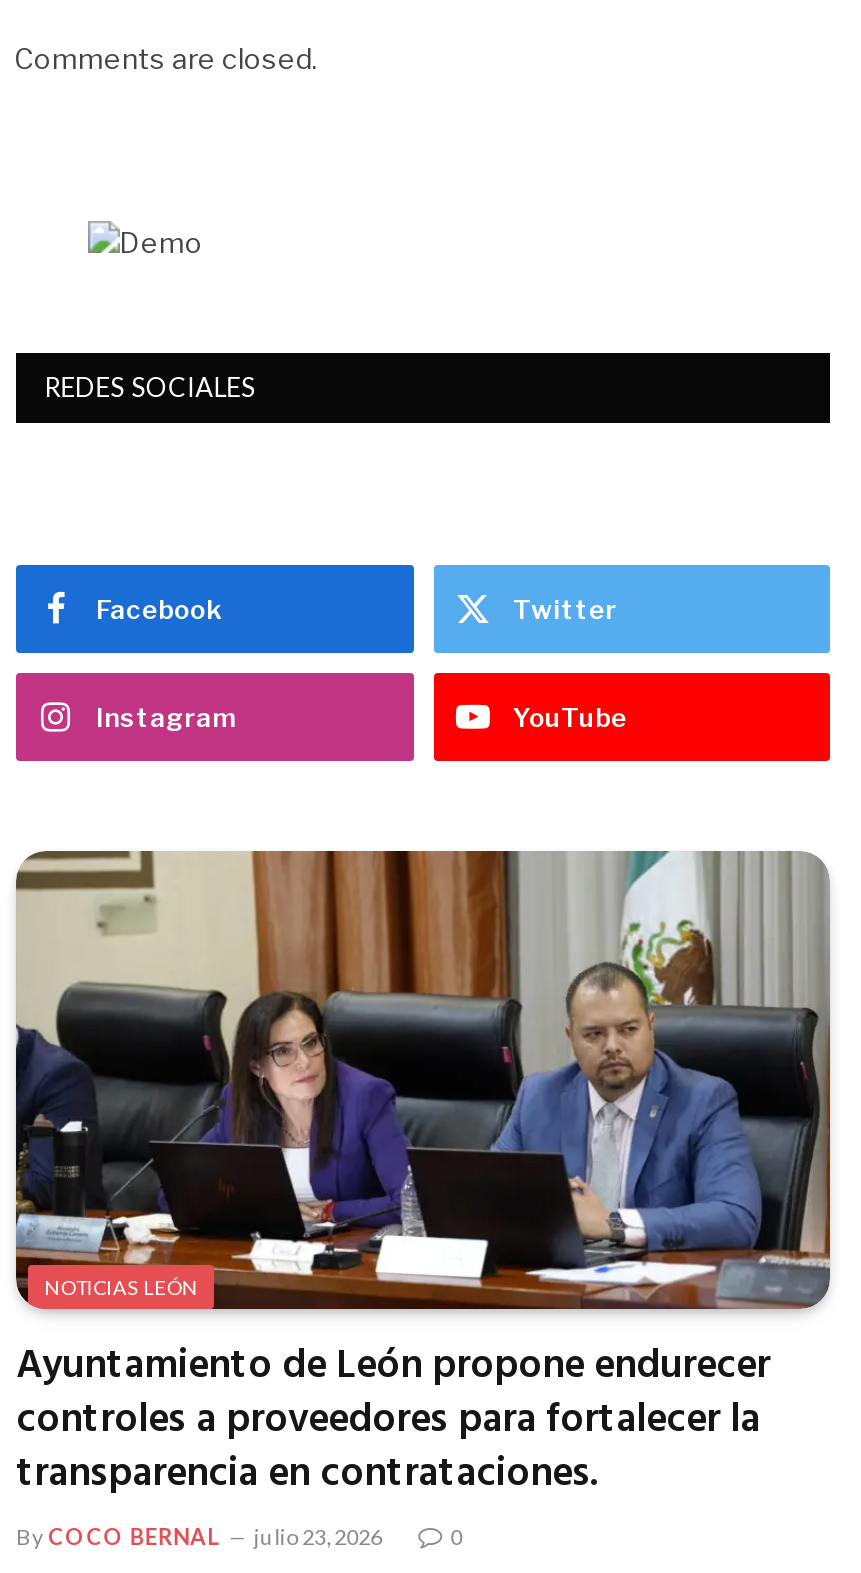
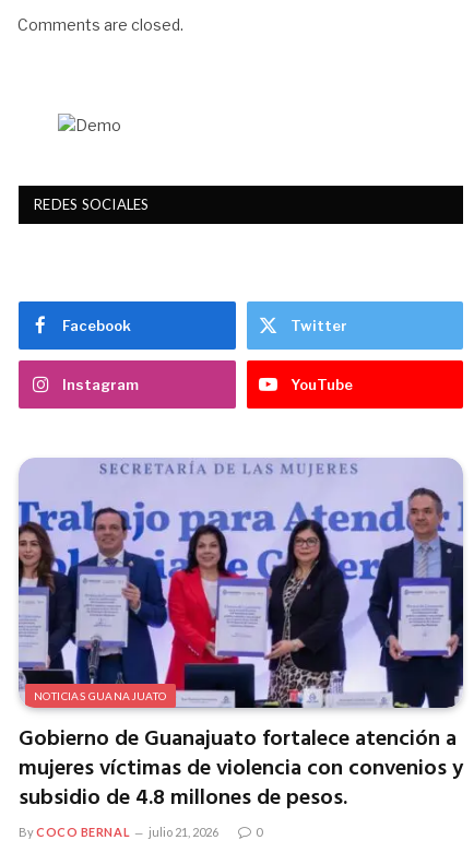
[14,850,832,1312] [image] | NOTICIAS LEÓN -> [17,458,463,709] [image] | NOTICIAS GUANAJUATO
[16,1335,770,1507] Ayuntamiento de León propone endurecer | controles a proveedores para fortalecer la | transparencia en contrataciones. -> [19,722,463,816] Gobierno de Guanajuato fortalece atención a | mujeres víctimas de violencia con convenios y | subsidio de 4.8 millones de pesos.
[16,1523,382,1549] By COCO BERNAL julio 23, 2026 -> [19,825,219,839] By COCO BERNAL julio 21, 2026

